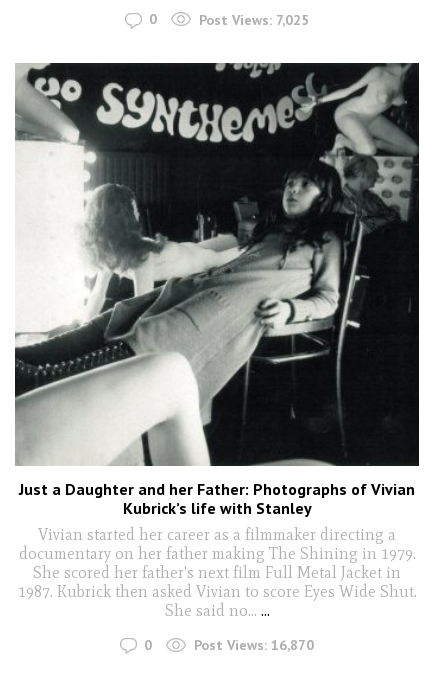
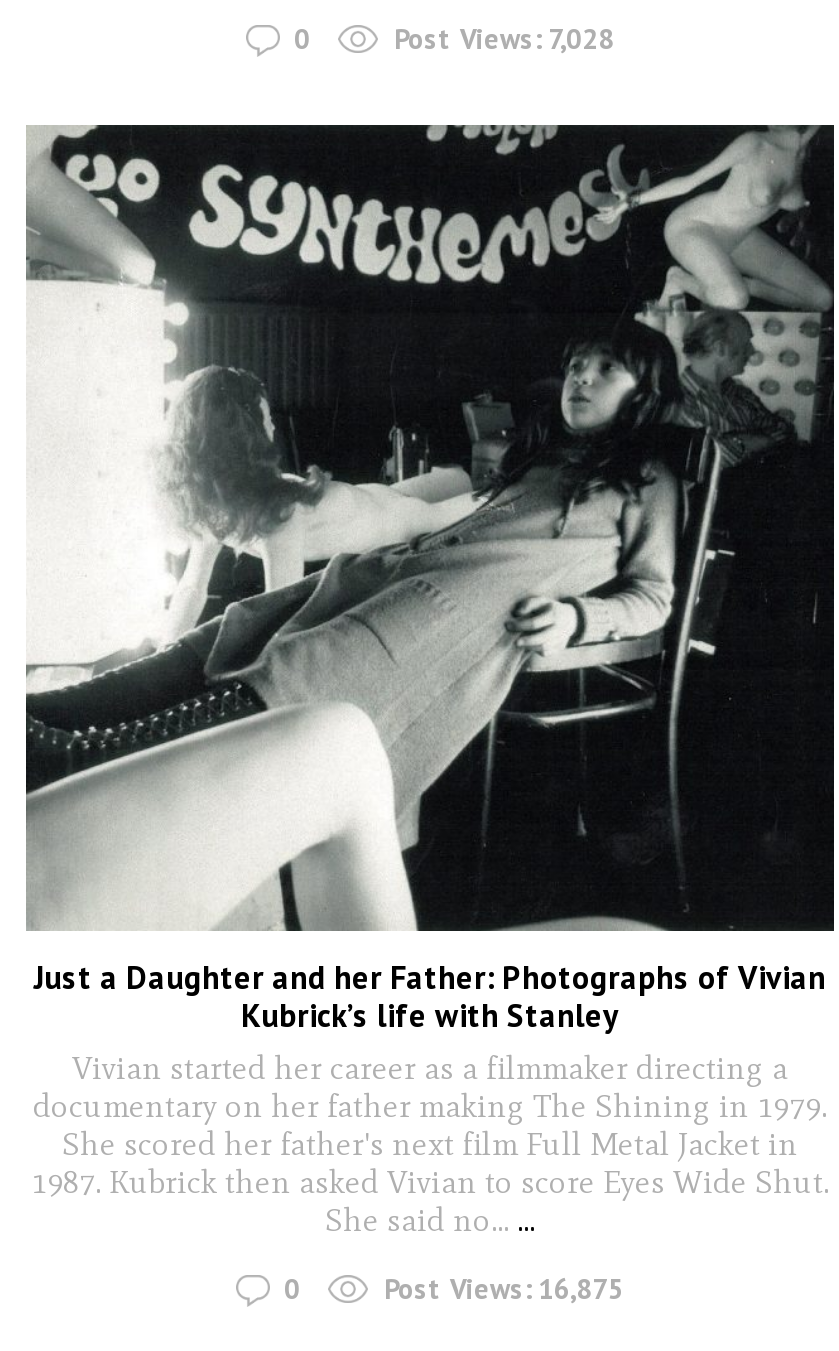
[199,11,309,29] Post Views: 7,025 -> [394,21,614,57] Post Views: 7,028
[194,636,314,654] Post Views: 16,870 -> [384,1271,624,1307] Post Views: 16,875

